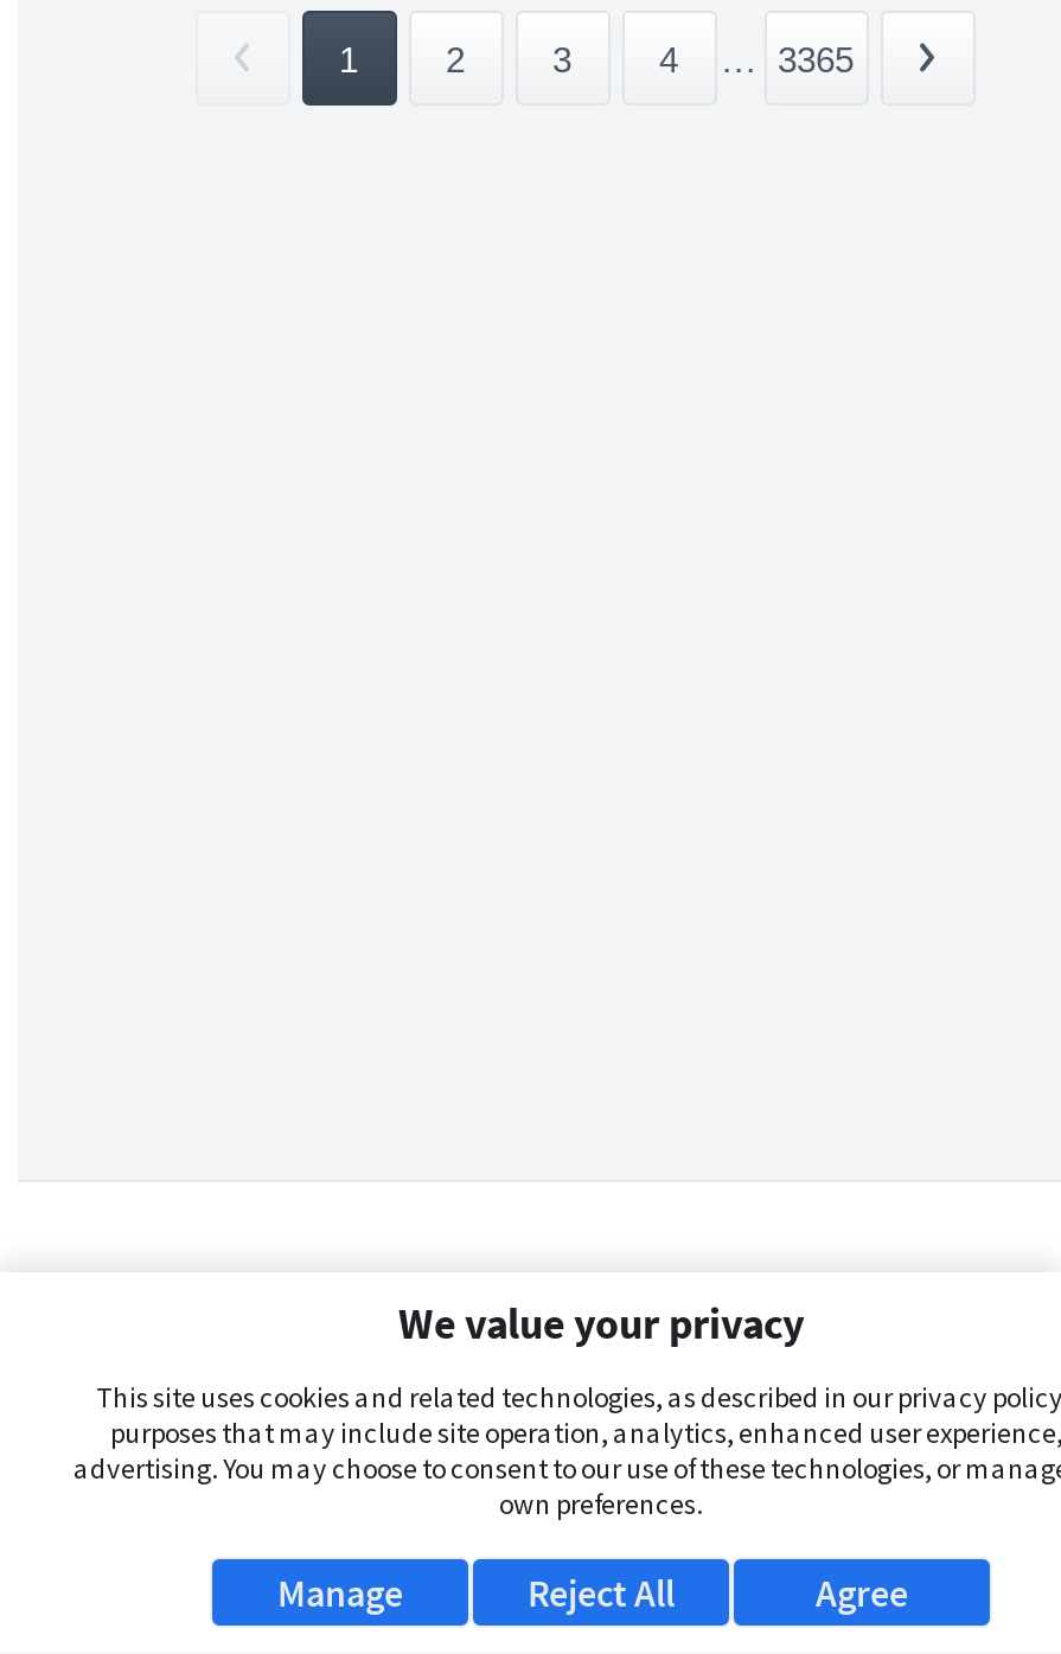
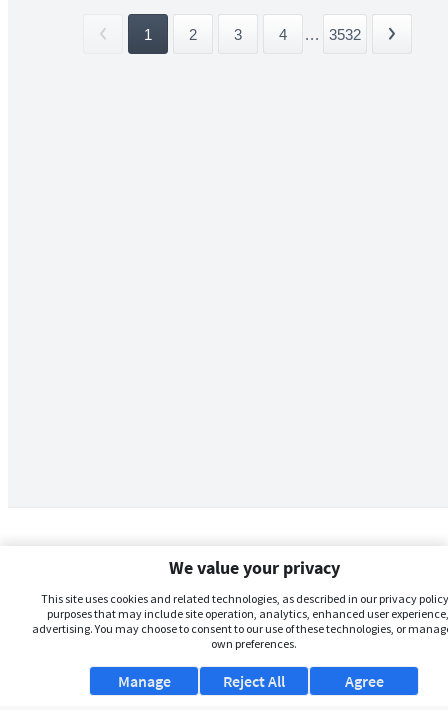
[659,38,854,78] 4 ... 3365 -> [278,25,360,42] 4 ... 3532

